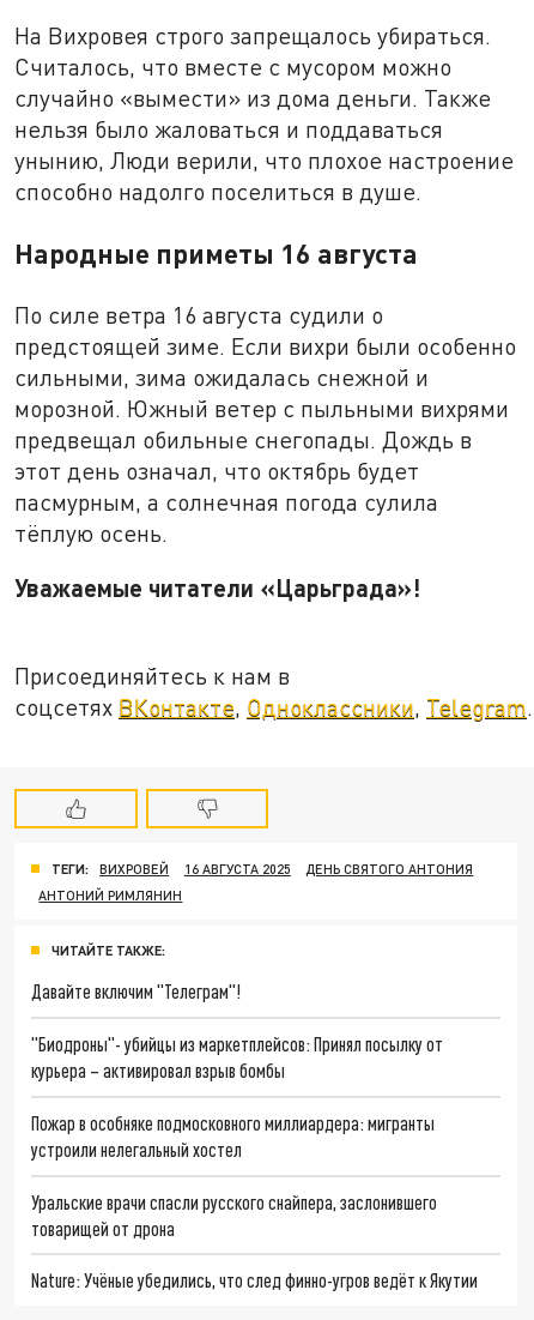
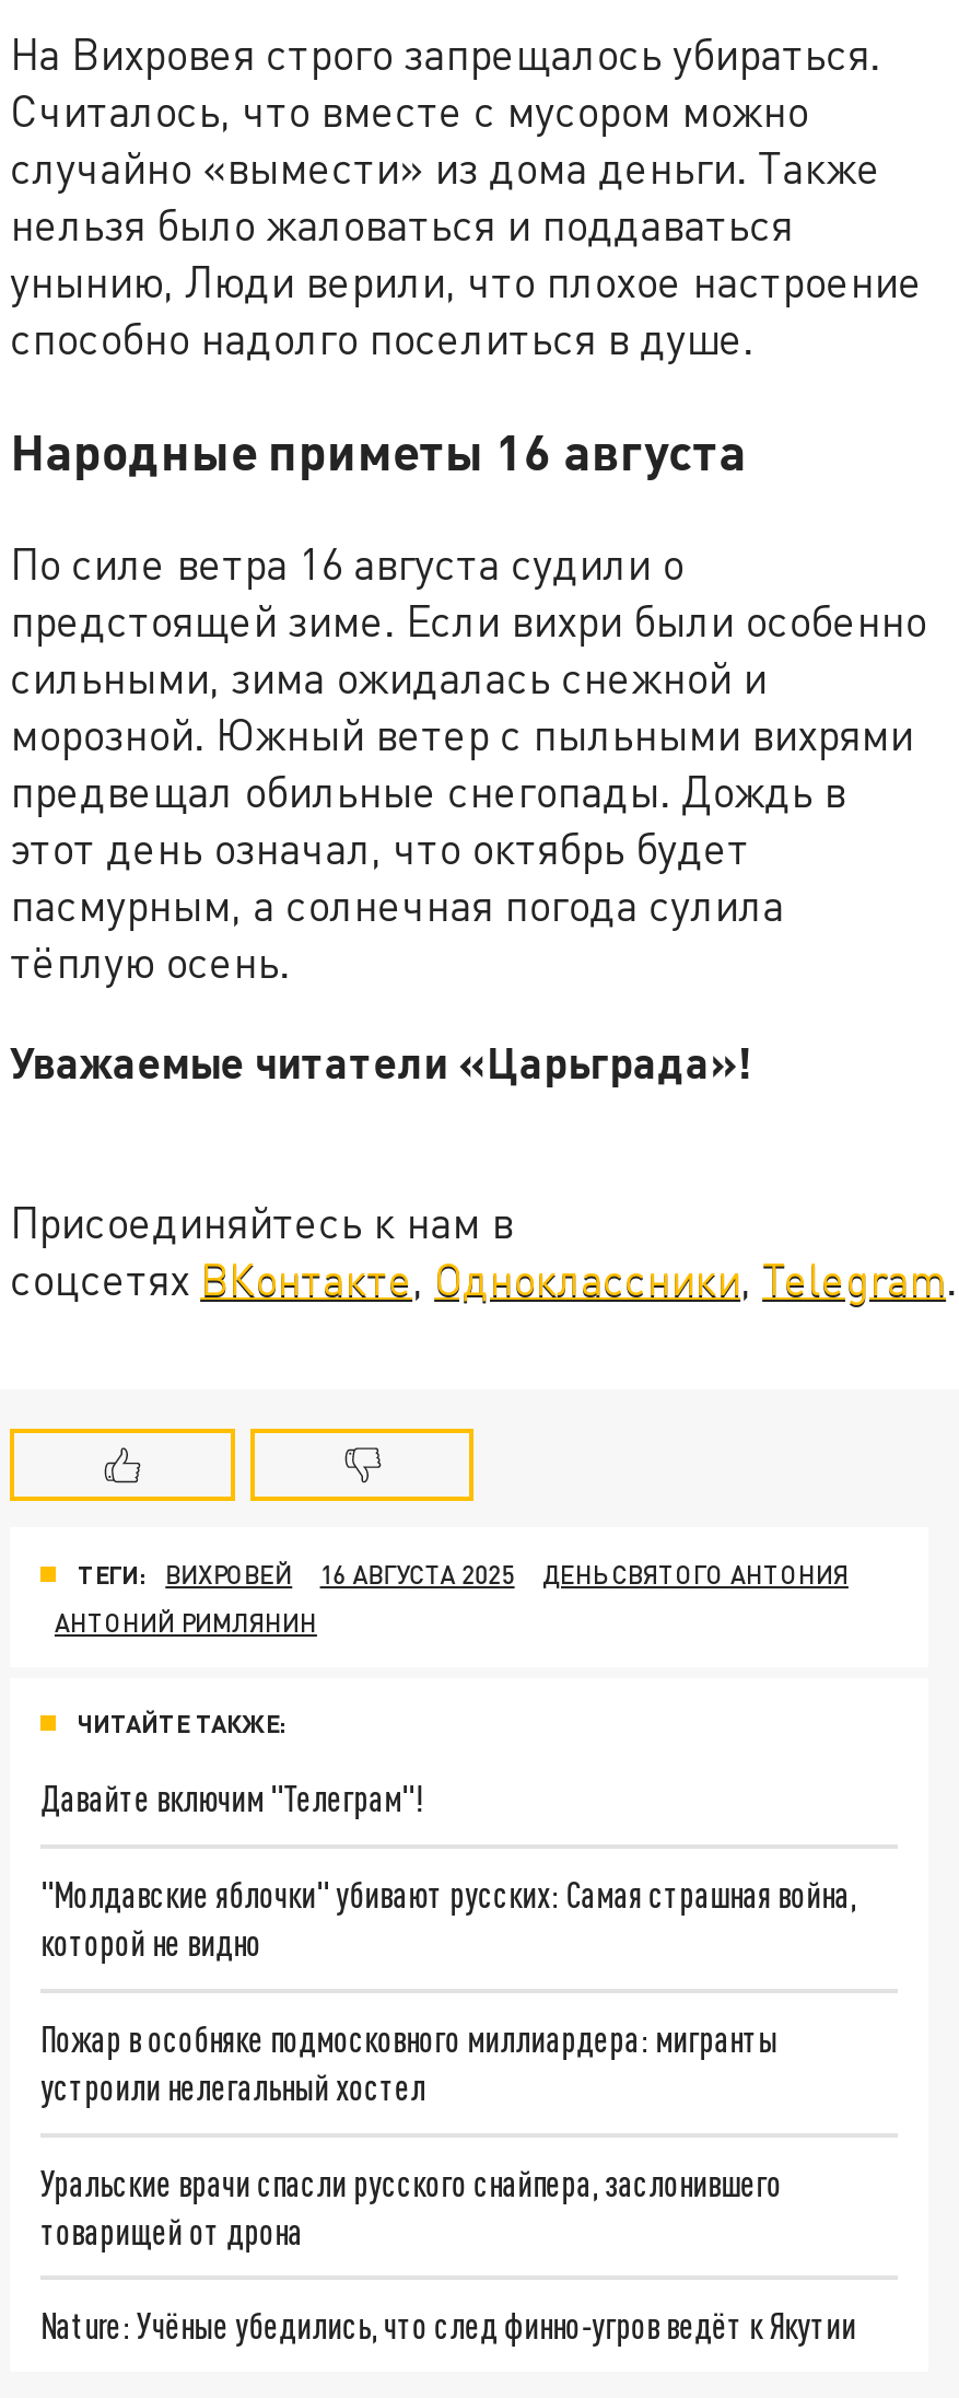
[31,1032,443,1082] "Биодроны"- убийцы из маркетплейсов: Принял посылку от | курьера – активировал взрыв бомбы -> [41,1873,856,1963] "Молдавские яблочки" убивают русских: Самая страшная война, | которой не видно

